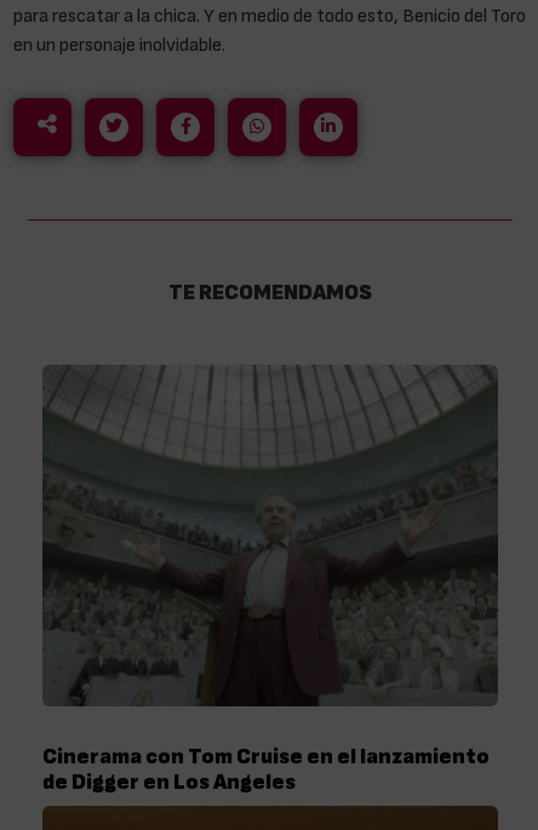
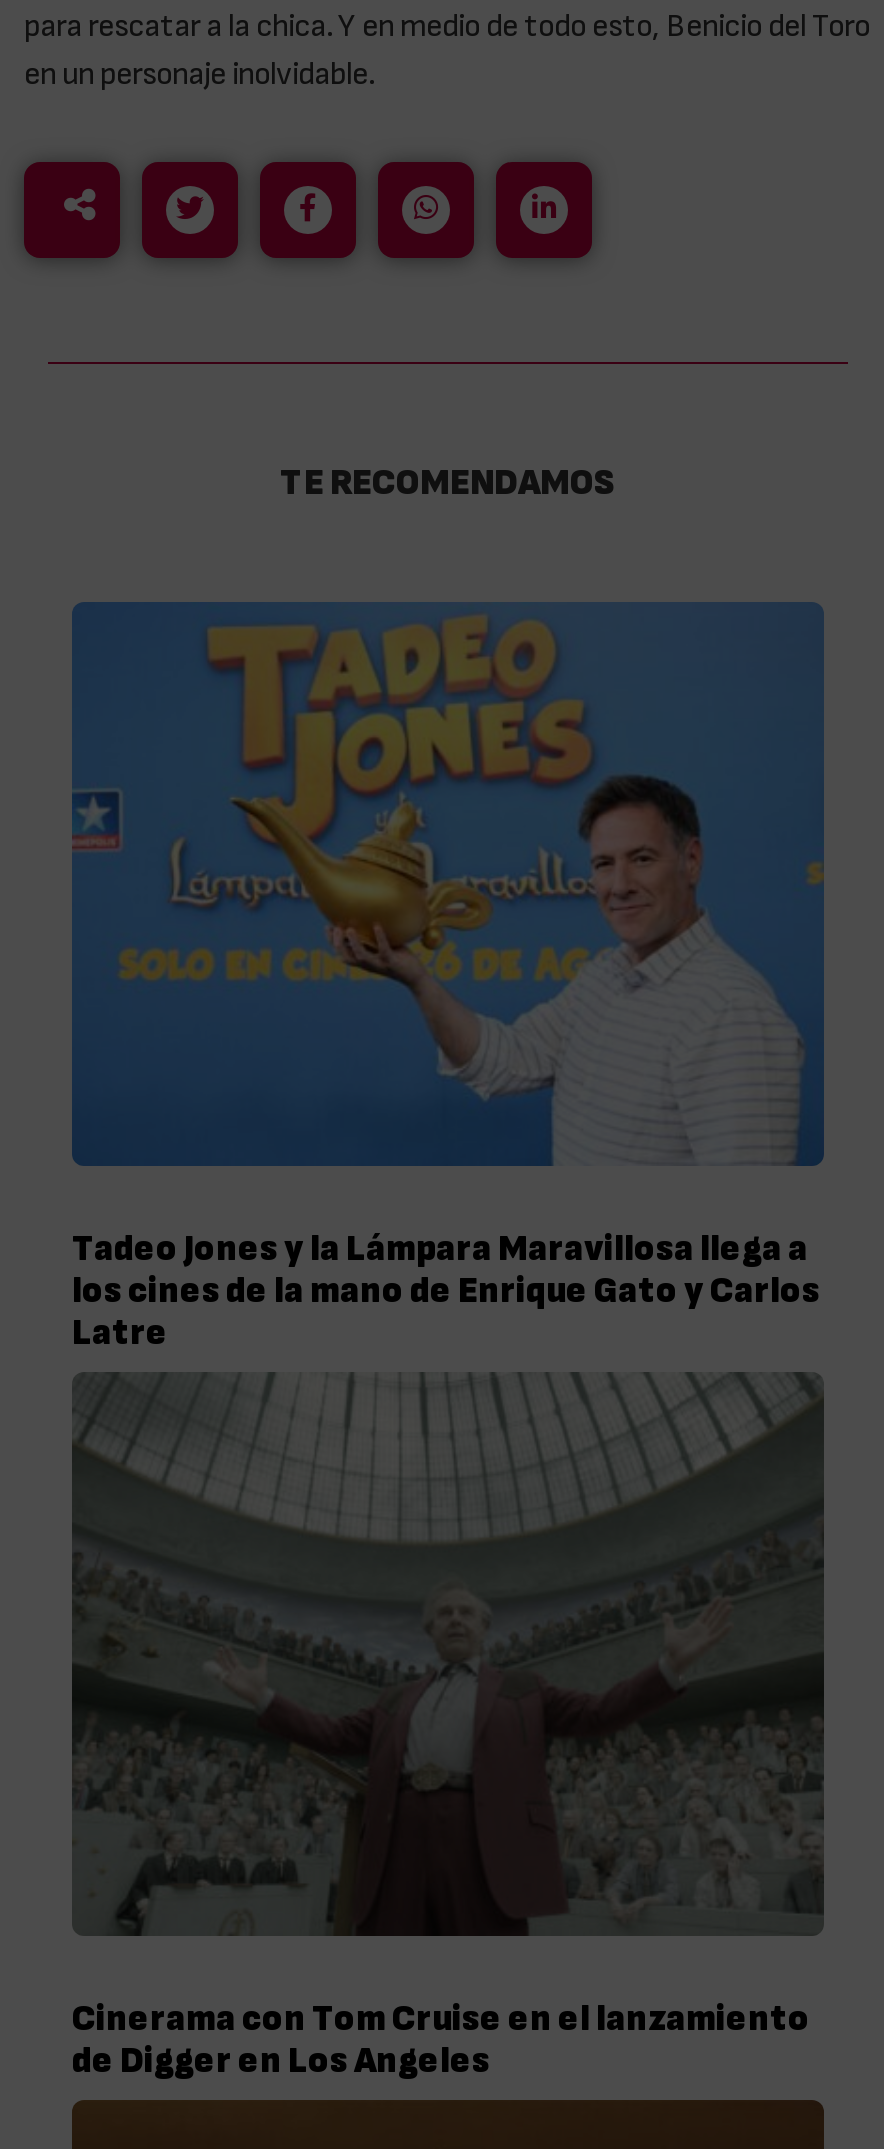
none -> [70,600,826,1351] [image] | Tadeo Jones y la Lámpara Maravillosa llega a | los cines de la mano de Enrique Gato y Carlos | Latre

